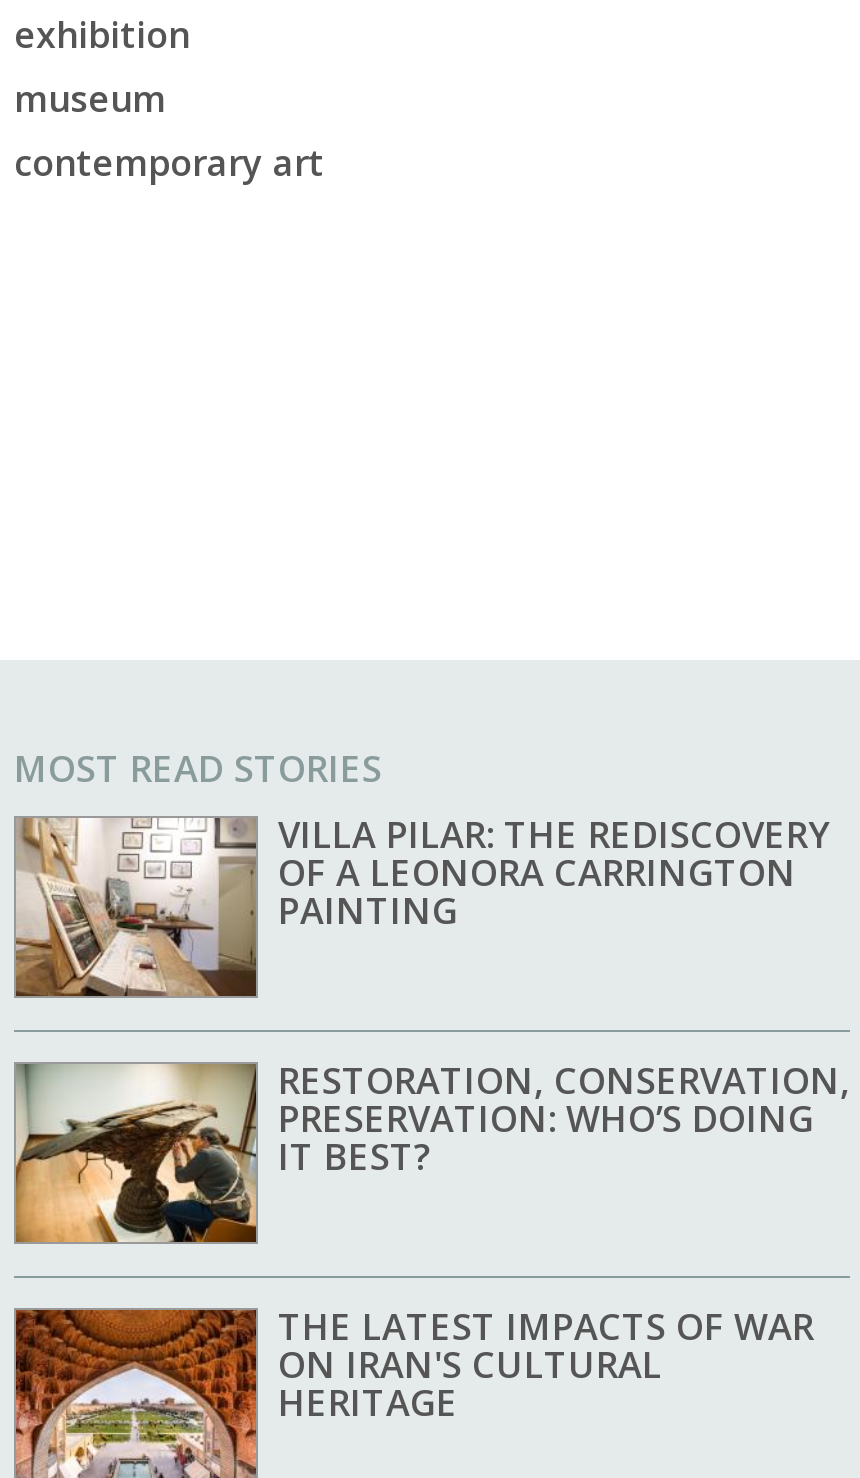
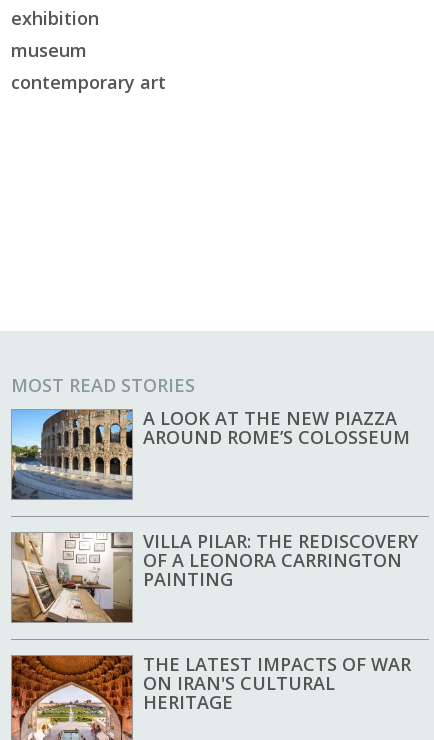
none -> [11,406,410,500] [image] | A LOOK AT THE NEW PIAZZA | AROUND ROME’S COLOSSEUM
moved [12,810,828,998] -> [10,529,418,623]: [image] | VILLA PILAR: THE REDISCOVERY | OF A LEONORA CARRINGTON | PAINTING
[16,1056,850,1244] [image] | RESTORATION, CONSERVATION, | PRESERVATION: WHO’S DOING | IT BEST? -> none

